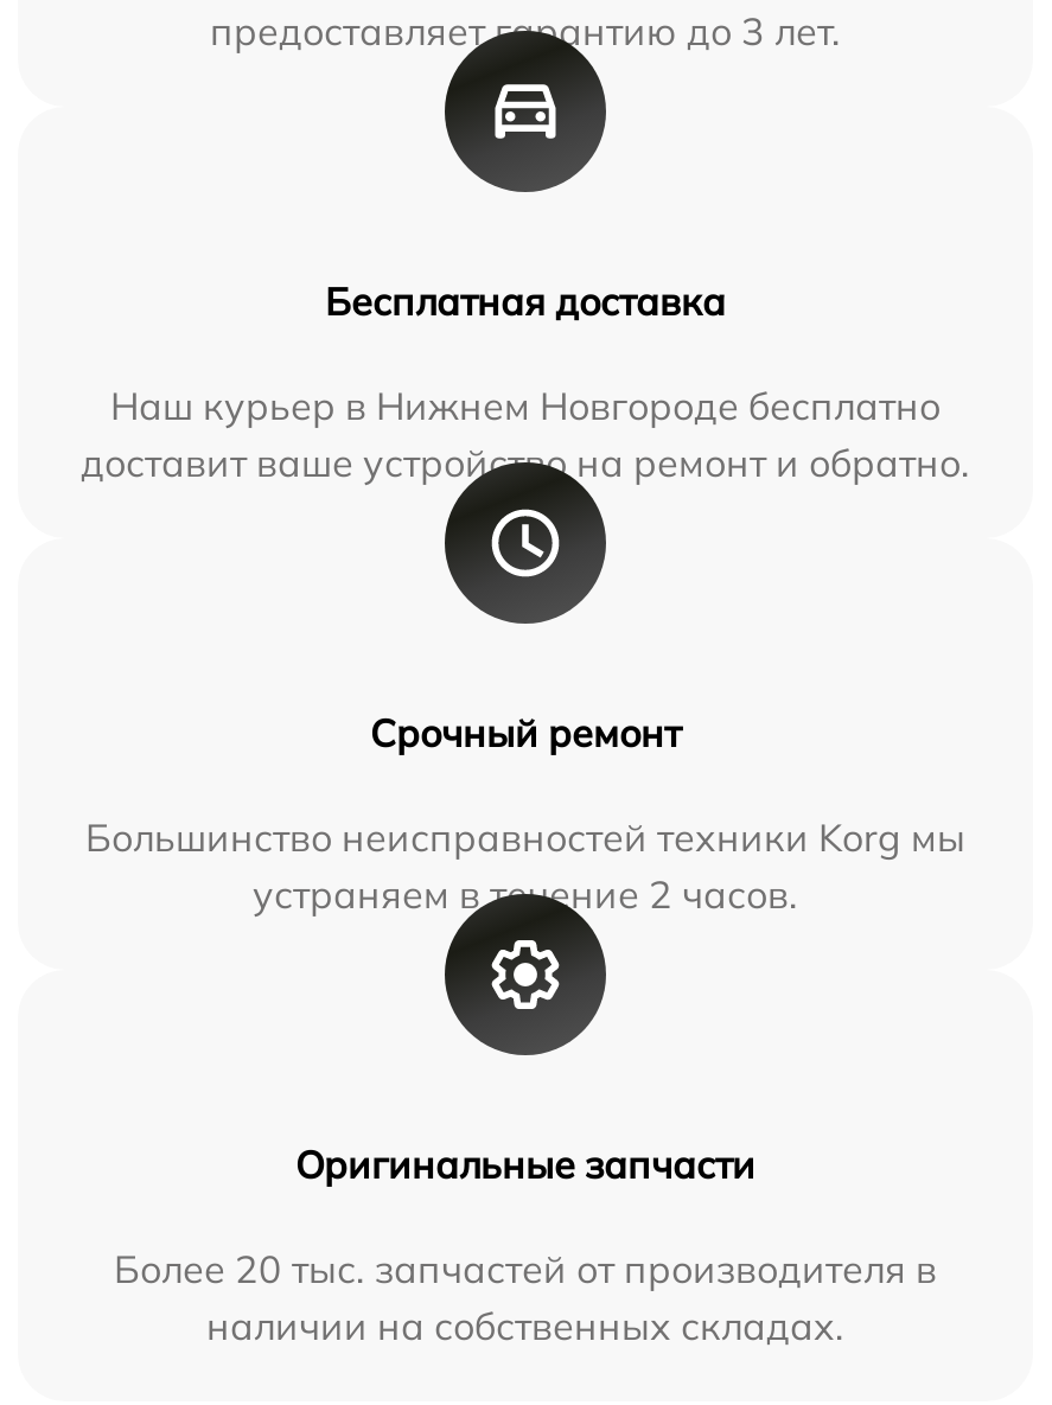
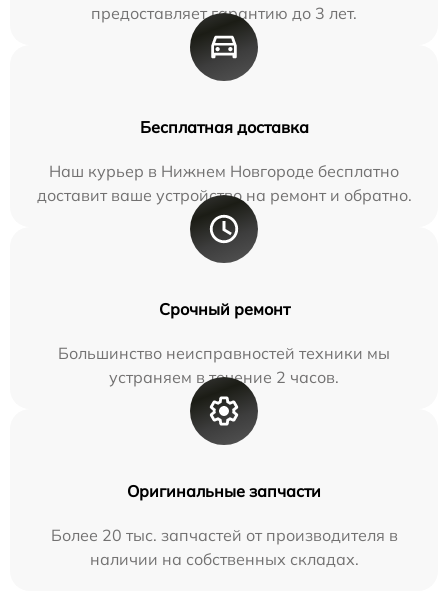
[85,813,965,860] Большинство неисправностей техники Korg мы -> [58,343,390,363] Большинство неисправностей техники мы

